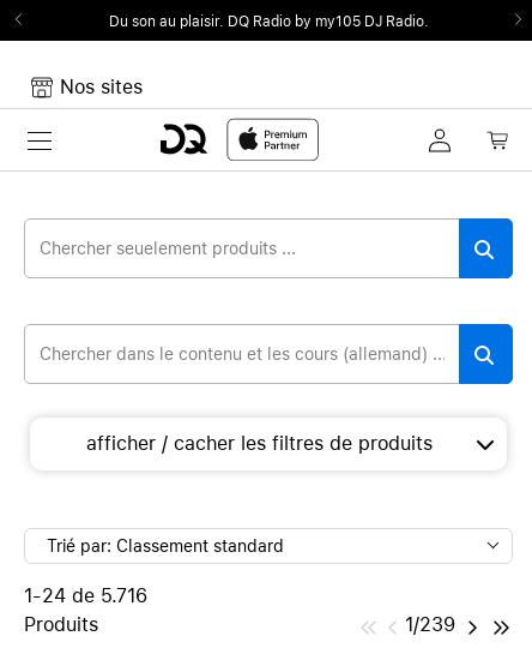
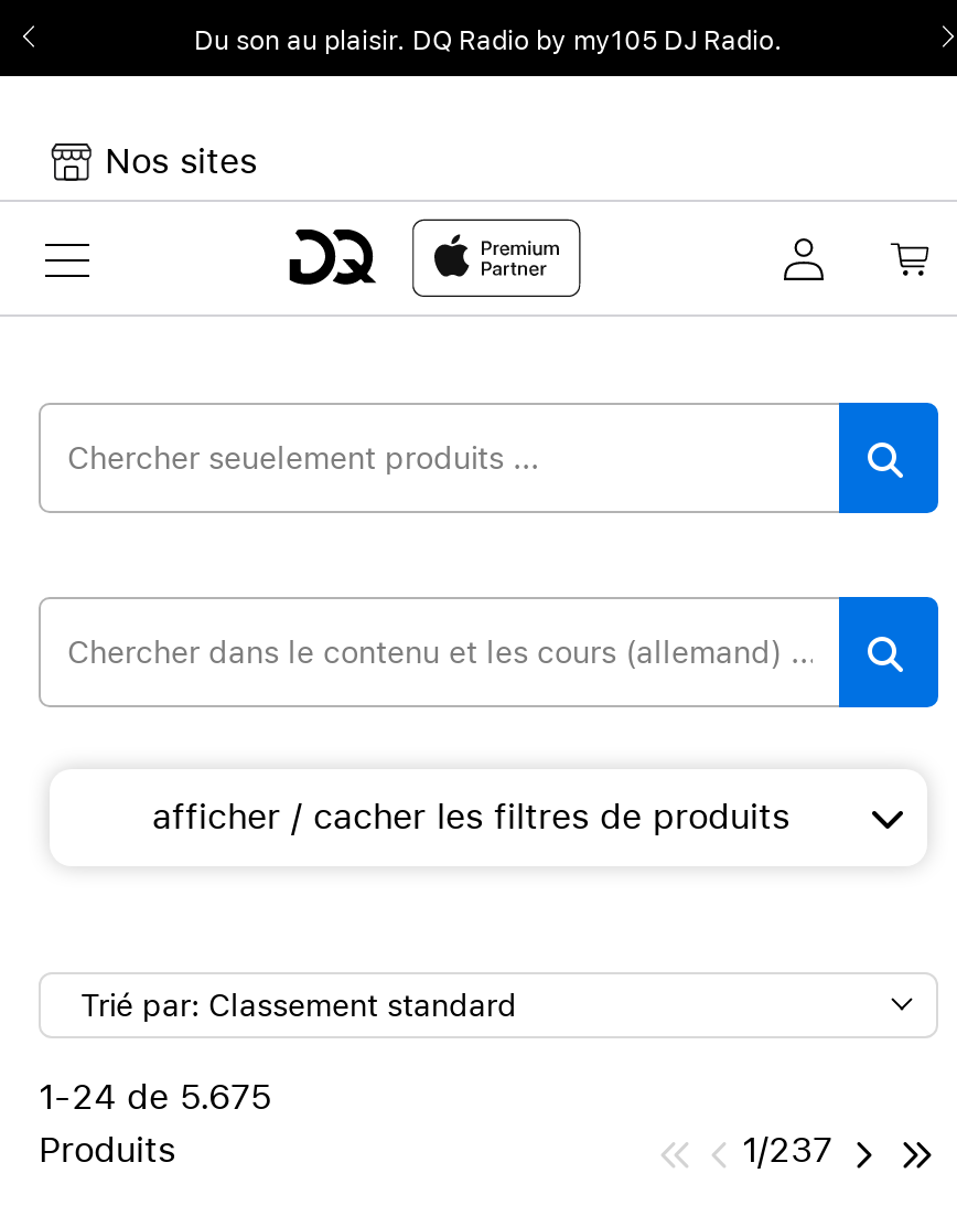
[24,584,147,607] 1-24 de 5.716 -> [39,1076,272,1118] 1-24 de 5.675
[405,613,455,636] 1/239 -> [742,1129,832,1171] 1/237

